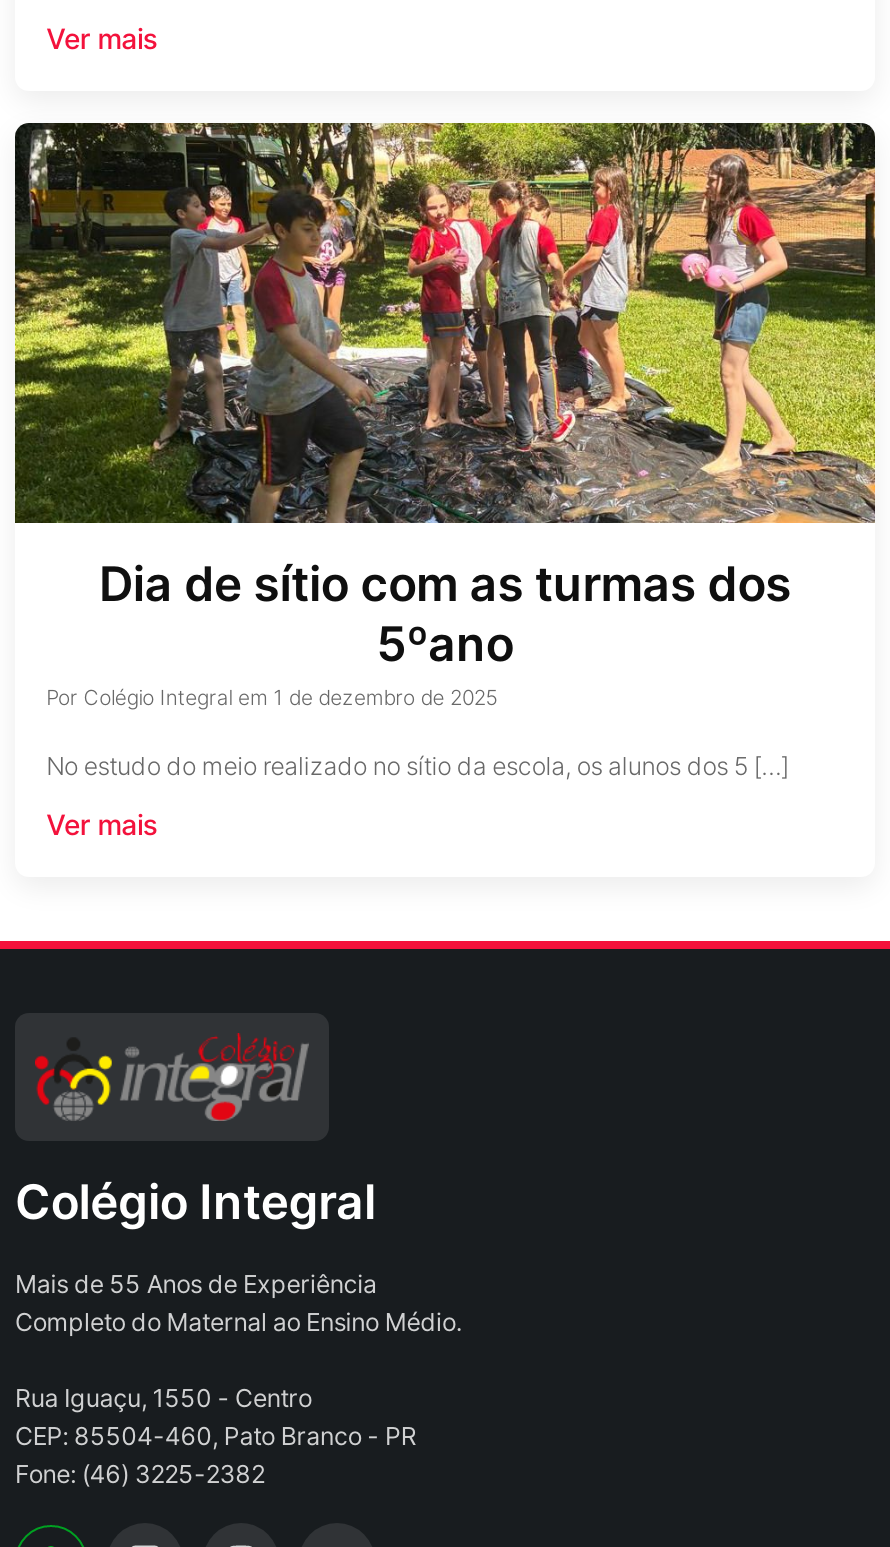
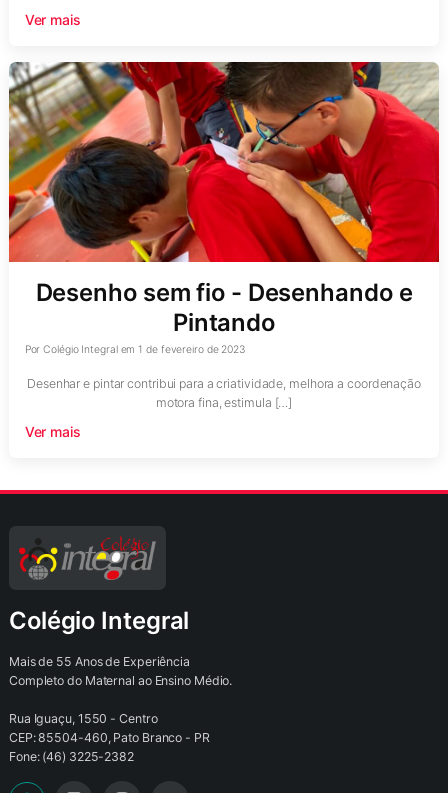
[13,121,877,711] [image] | Dia de sítio com as turmas dos | 5ºano | Por Colégio Integral em 1 de dezembro de 2025 -> [8,61,440,356] [image] | Desenho sem fio - Desenhando e | Pintando | Por Colégio Integral em 1 de fevereiro de 2023
[46,750,789,780] No estudo do meio realizado no sítio da escola, os alunos dos 5 […] -> [27,376,421,410] Desenhar e pintar contribui para a criatividade, melhora a coordenação | motora fina, estimula […]

